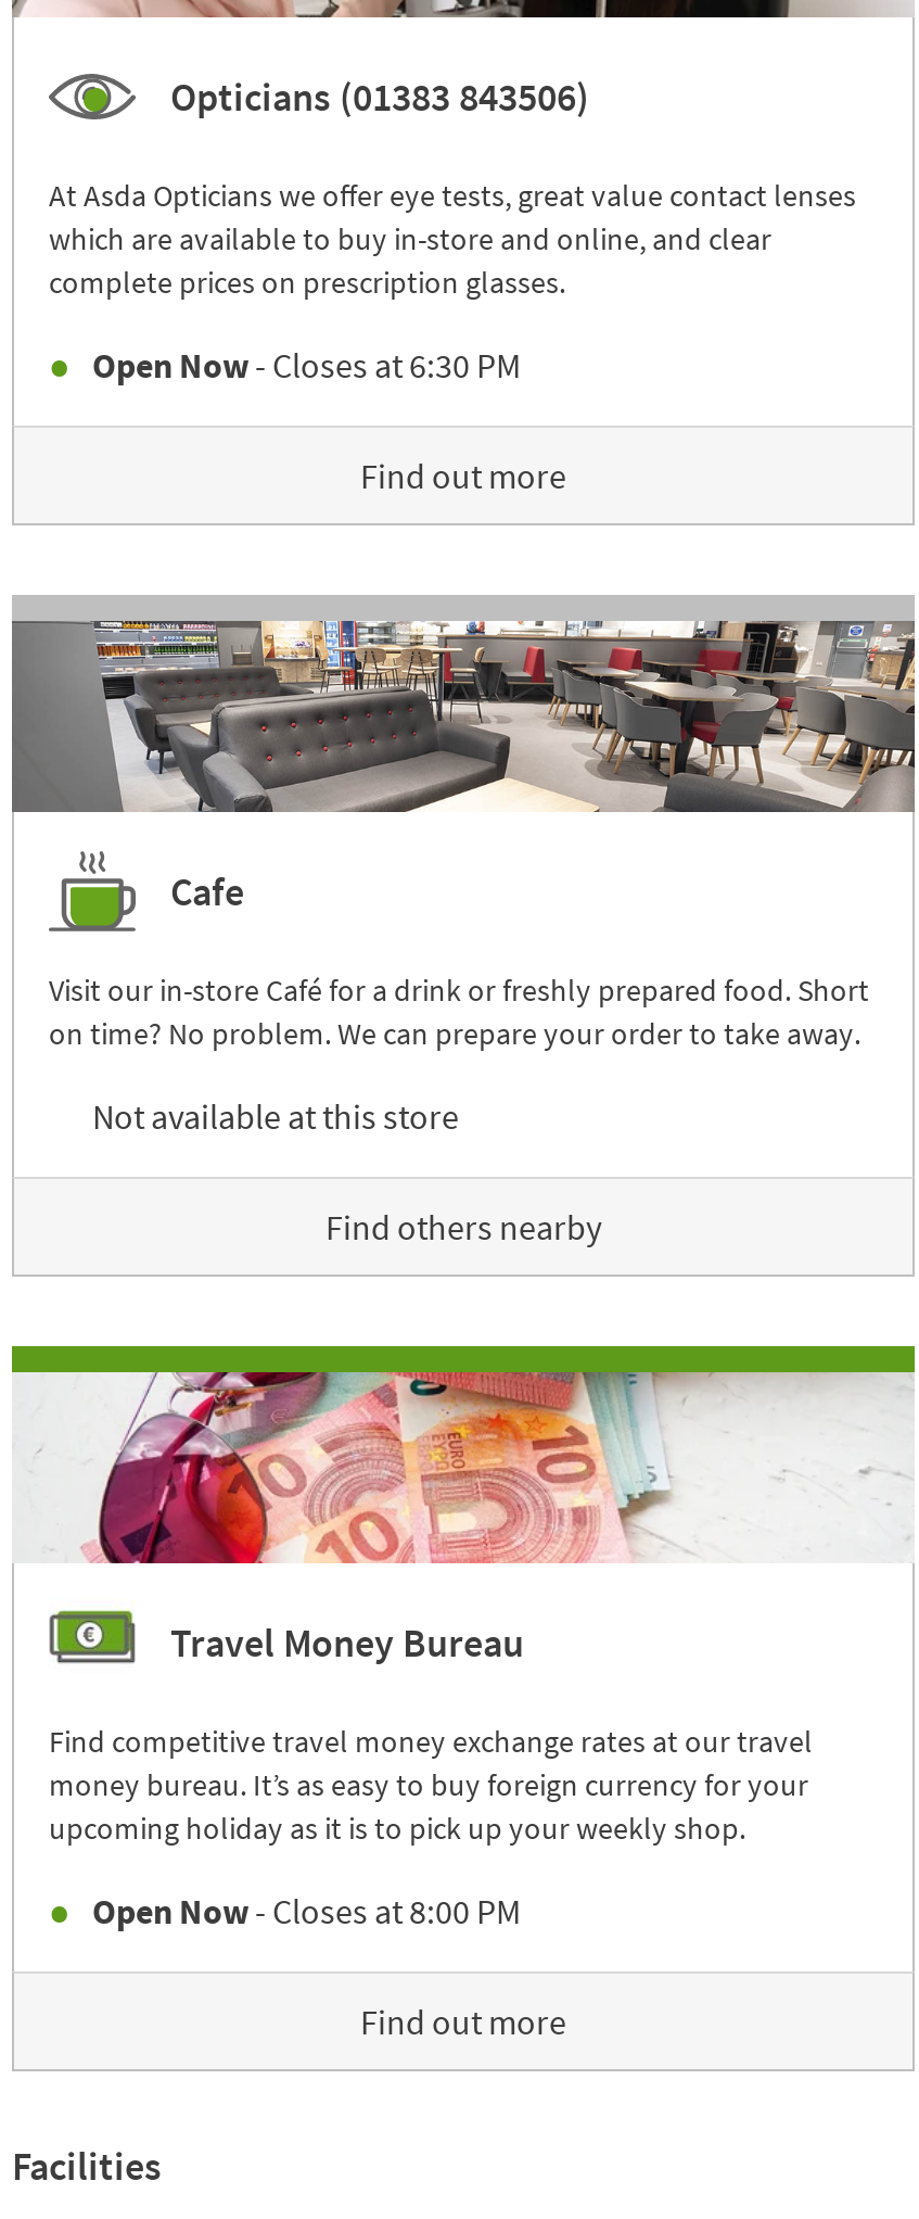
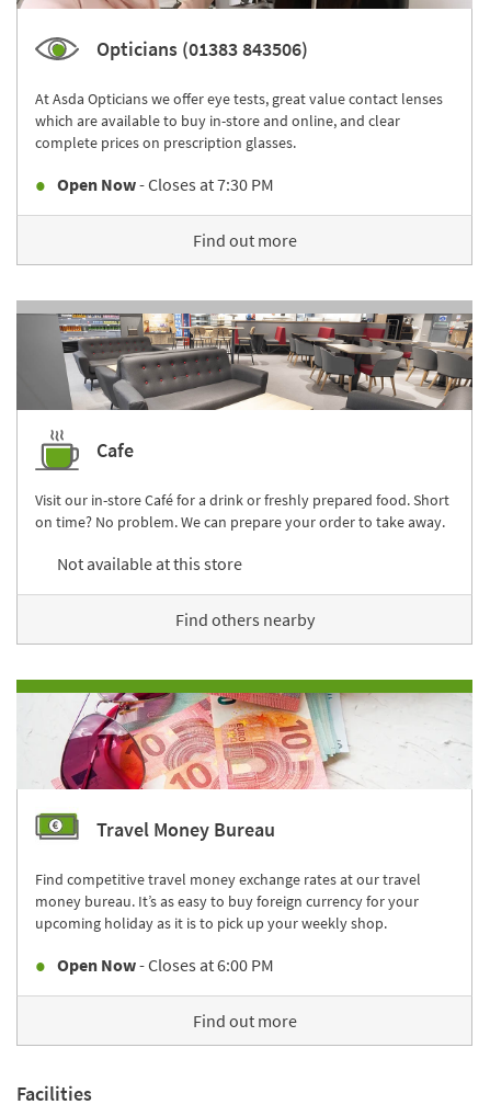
[92,343,522,386] Open Now - Closes at 6:30 PM -> [57,173,274,195] Open Now - Closes at 7:30 PM
[92,1889,522,1932] Open Now - Closes at 8:00 PM -> [57,954,274,976] Open Now - Closes at 6:00 PM

